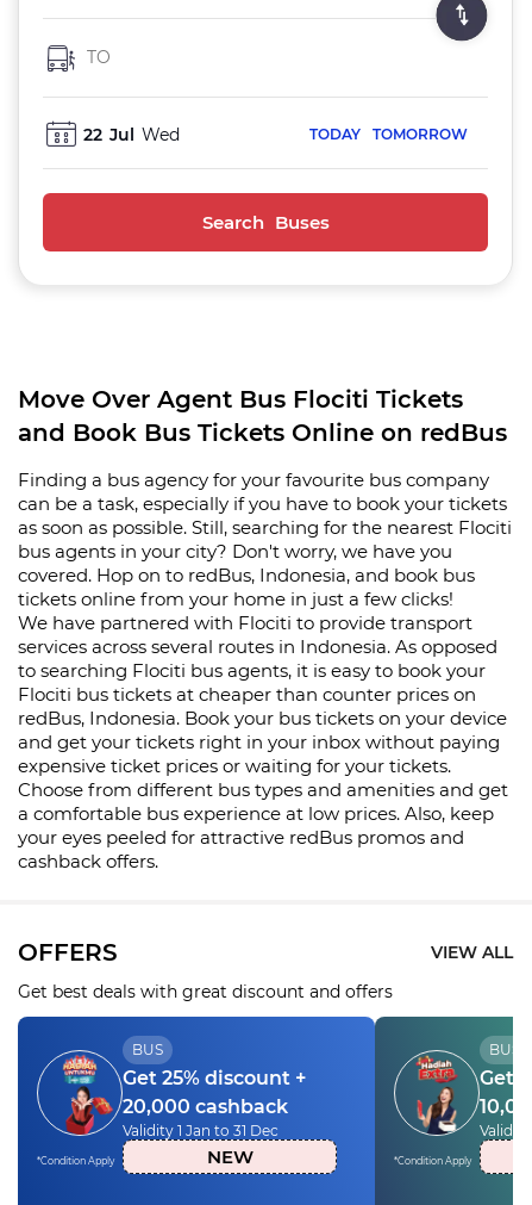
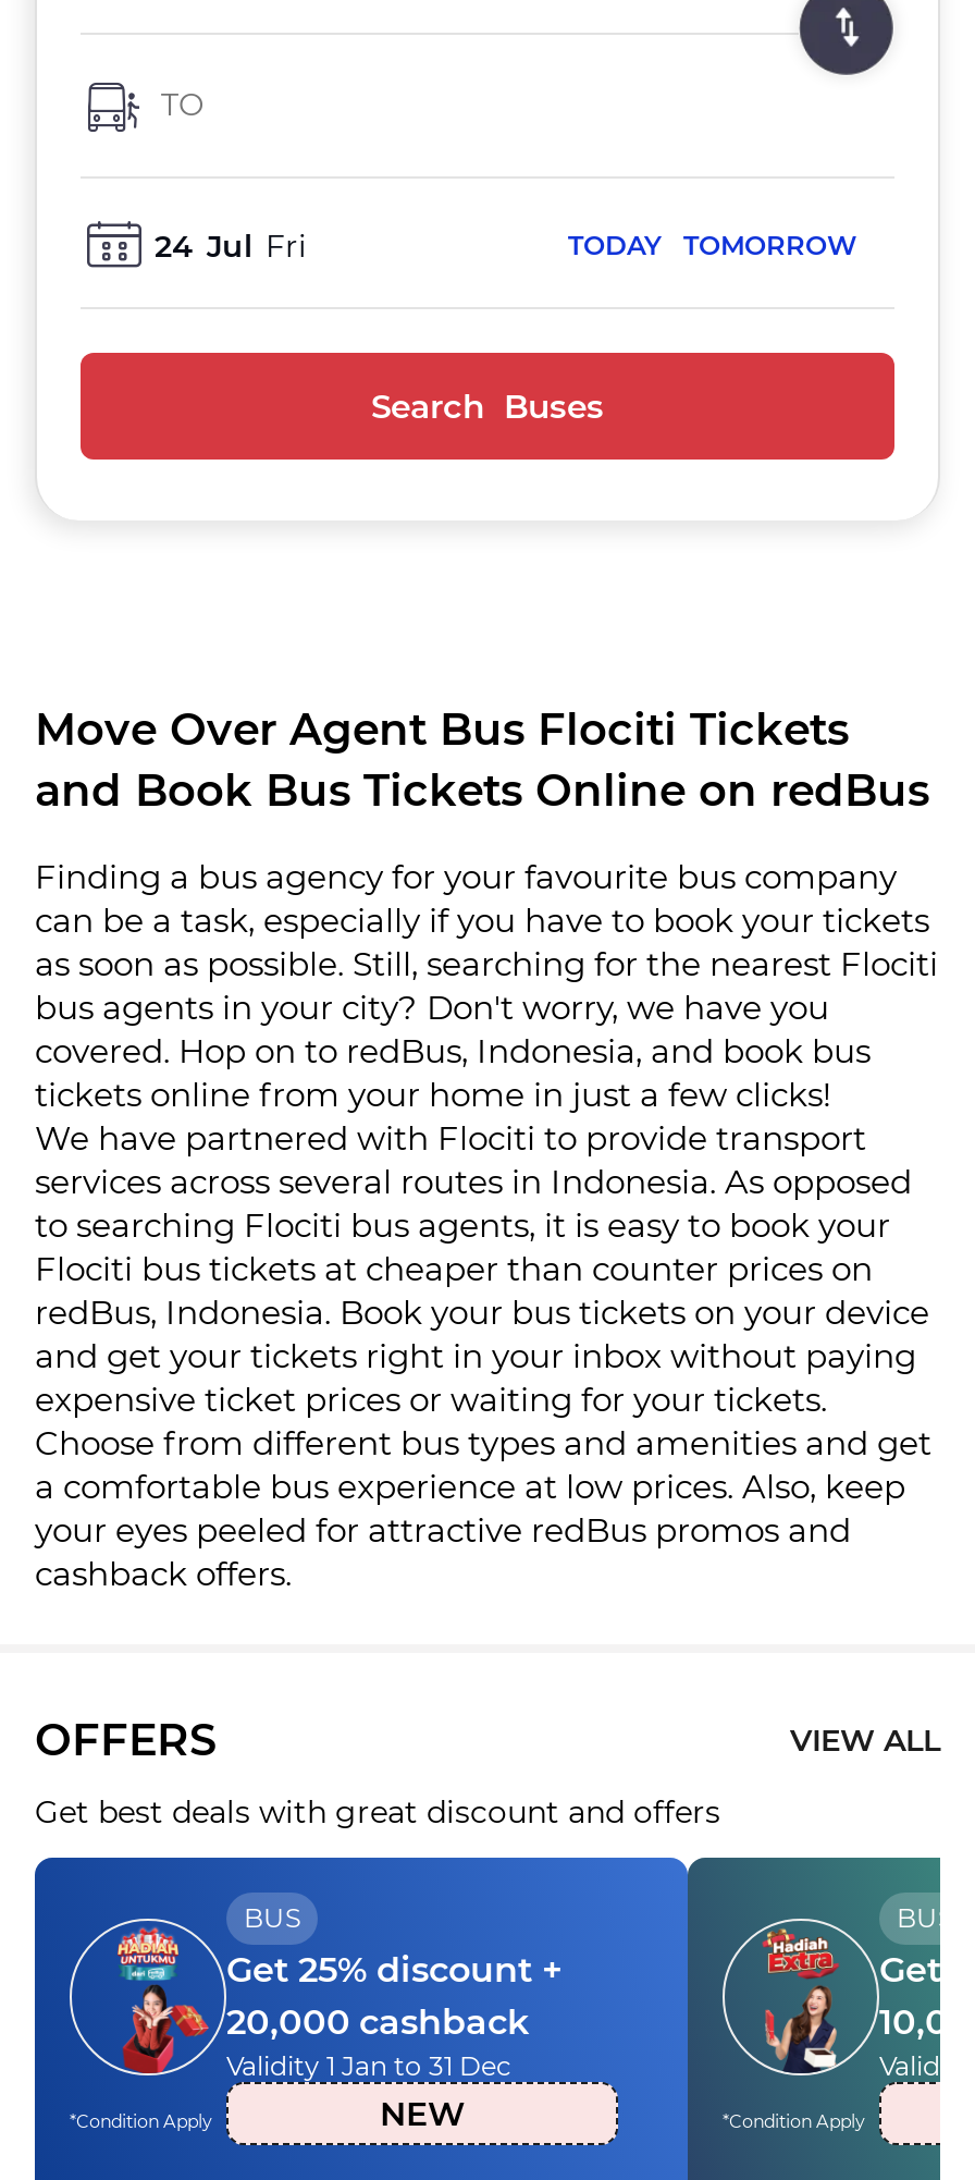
[83,123,180,145] 22 Jul Wed -> [155,225,307,265] 24 Jul Fri

